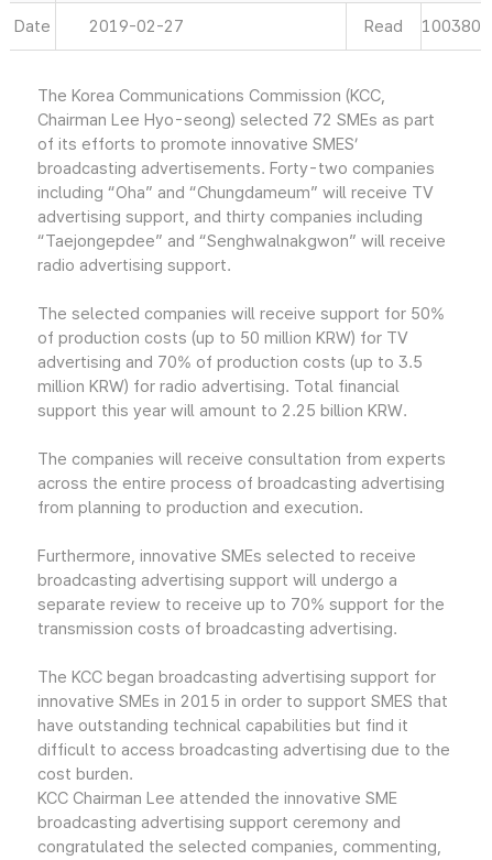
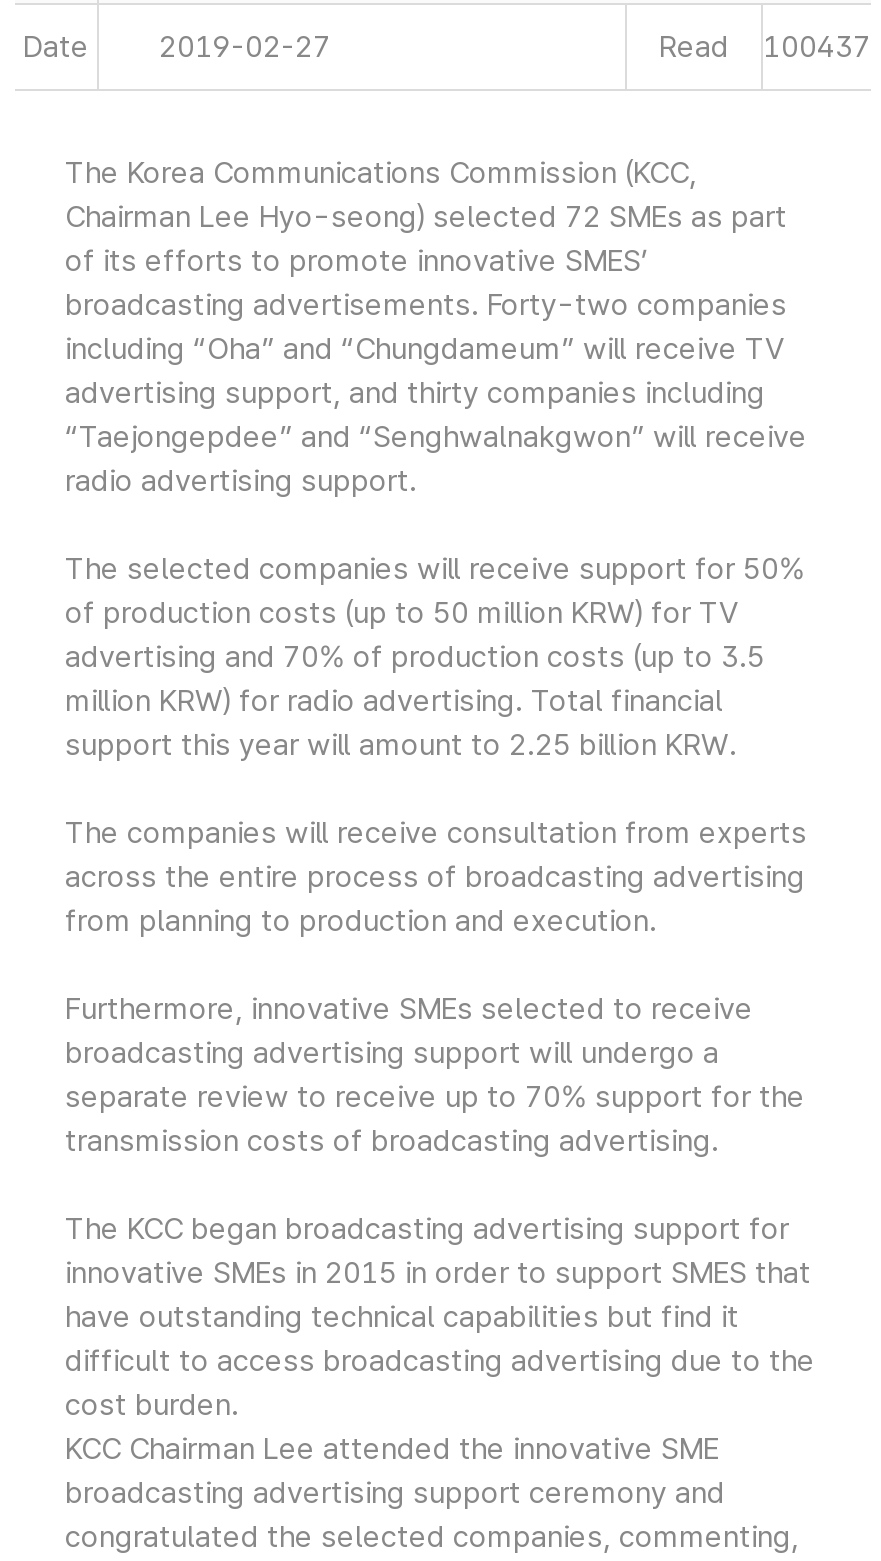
[364,17,481,36] Read 100380 -> [659,29,871,65] Read 100437

